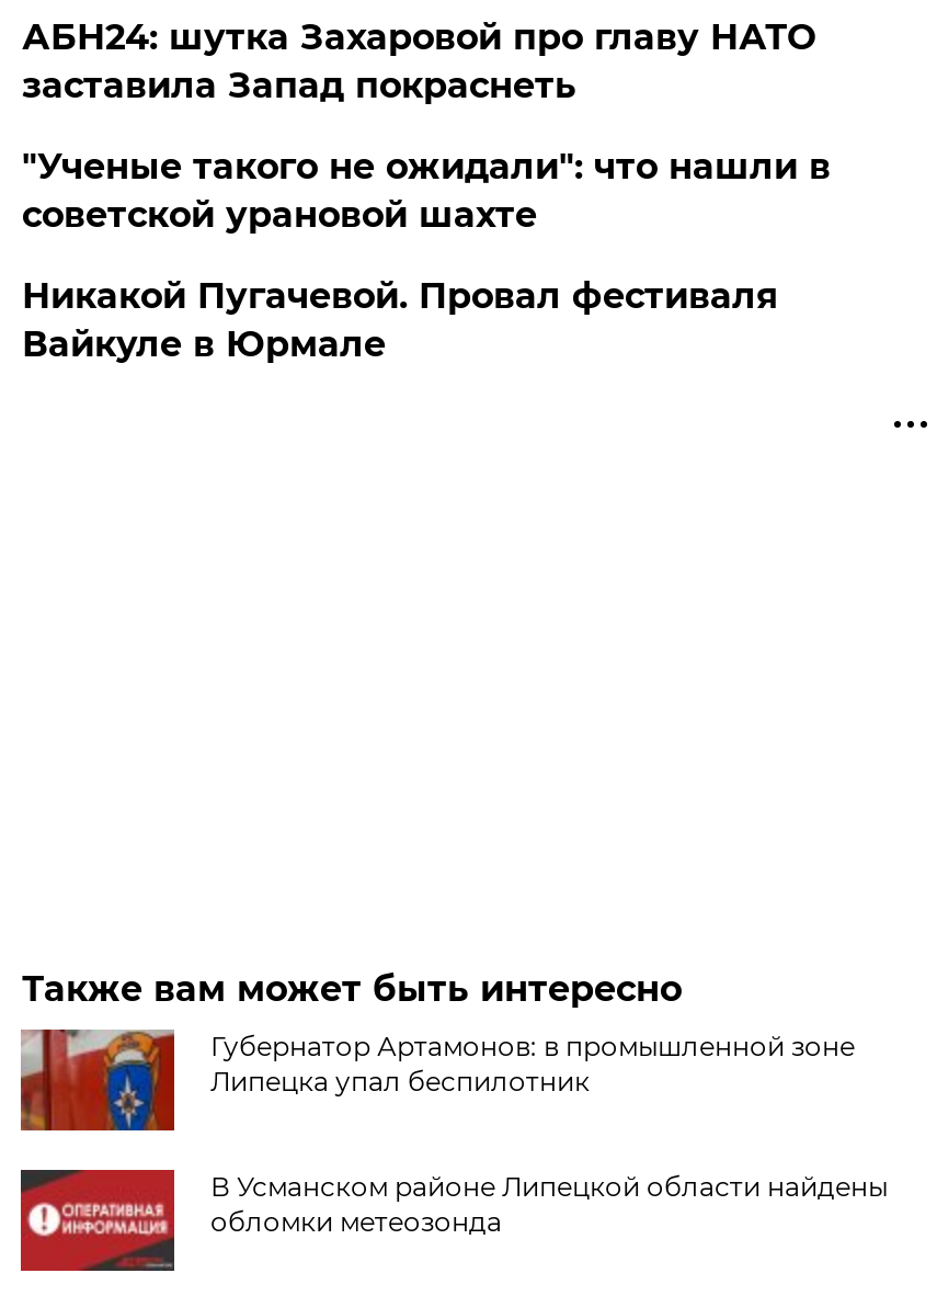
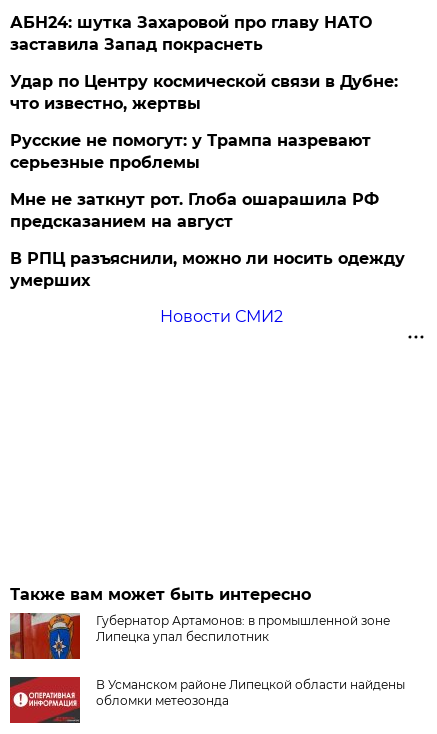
[22,146,830,365] "Ученые такого не ожидали": что нашли в | советской урановой шахте | Никакой Пугачевой. Провал фестиваля | Вайкуле в Юрмале -> [10,72,405,326] Удар по Центру космической связи в Дубне: | что известно, жертвы | Русские не помогут: у Трампа назревают | серьезные проблемы | Мне не заткнут рот. Глоба ошарашила РФ | предсказанием на август | В РПЦ разъяснили, можно ли носить одежду | умерших | Новости СМИ2

